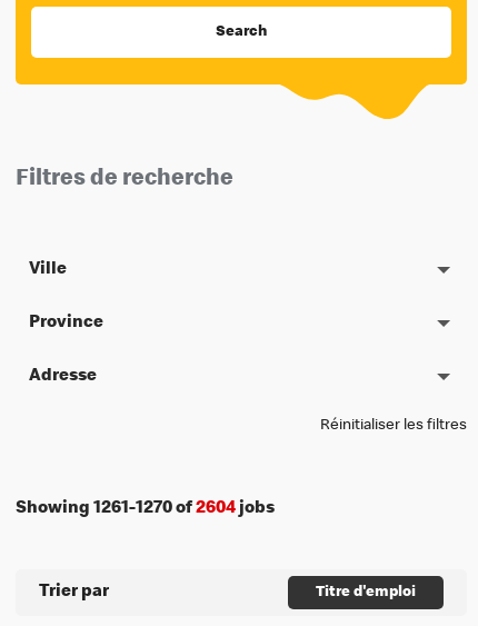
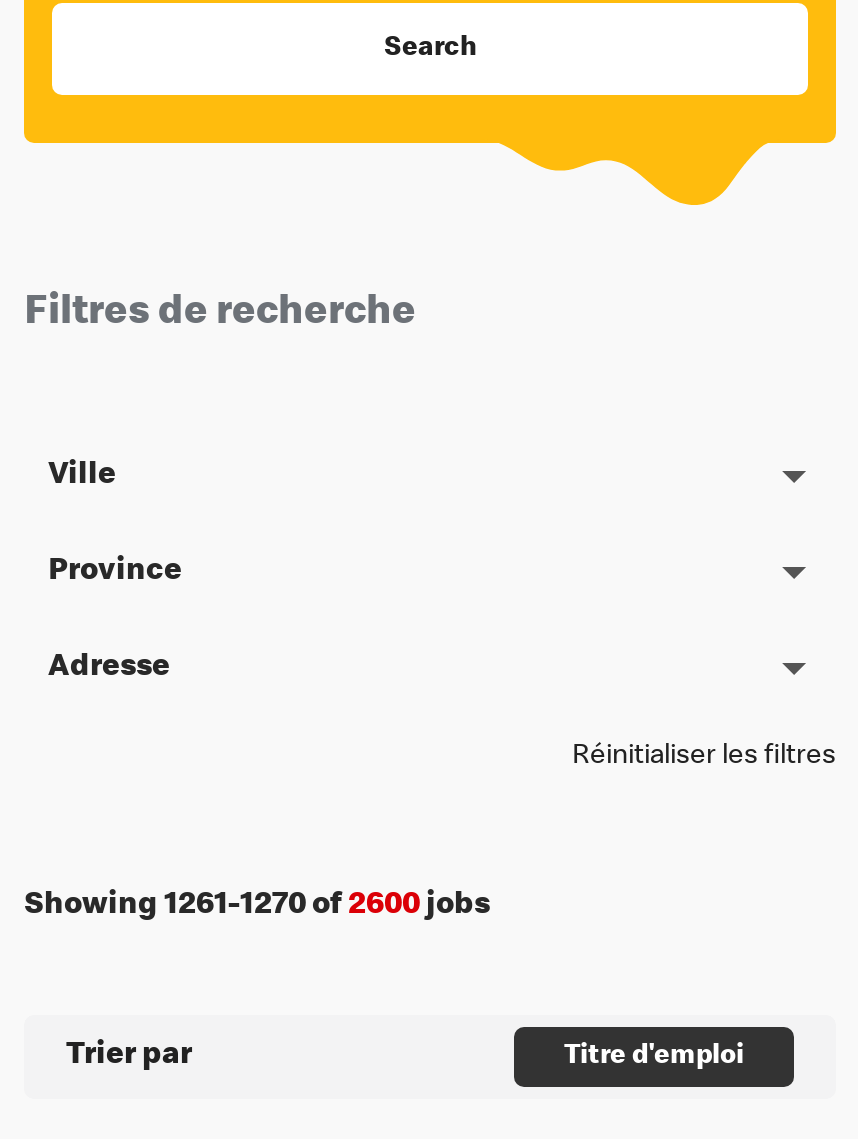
[16,501,275,518] Showing 1261-1270 of 2604 jobs -> [24,891,490,923] Showing 1261-1270 of 2600 jobs

